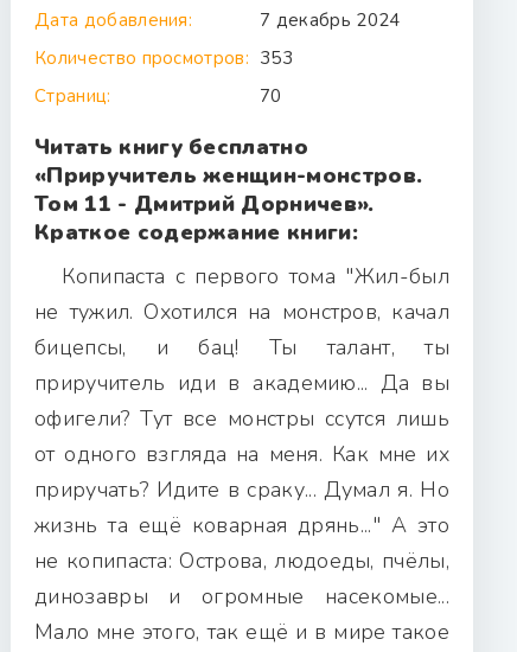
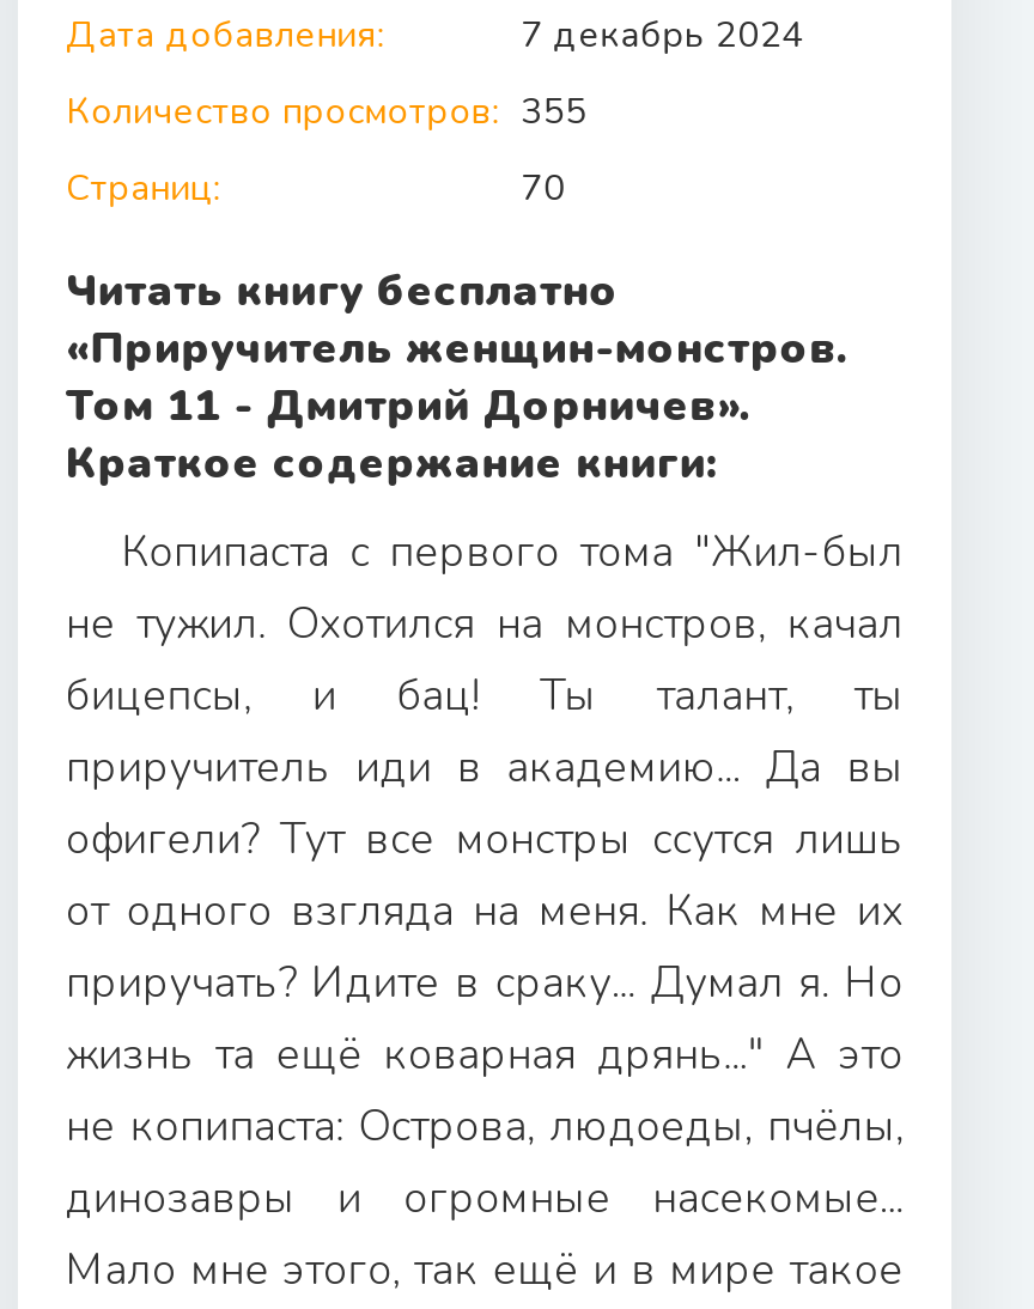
[34,46,293,70] Количество просмотров: 353 -> [66,87,588,135] Количество просмотров: 355

